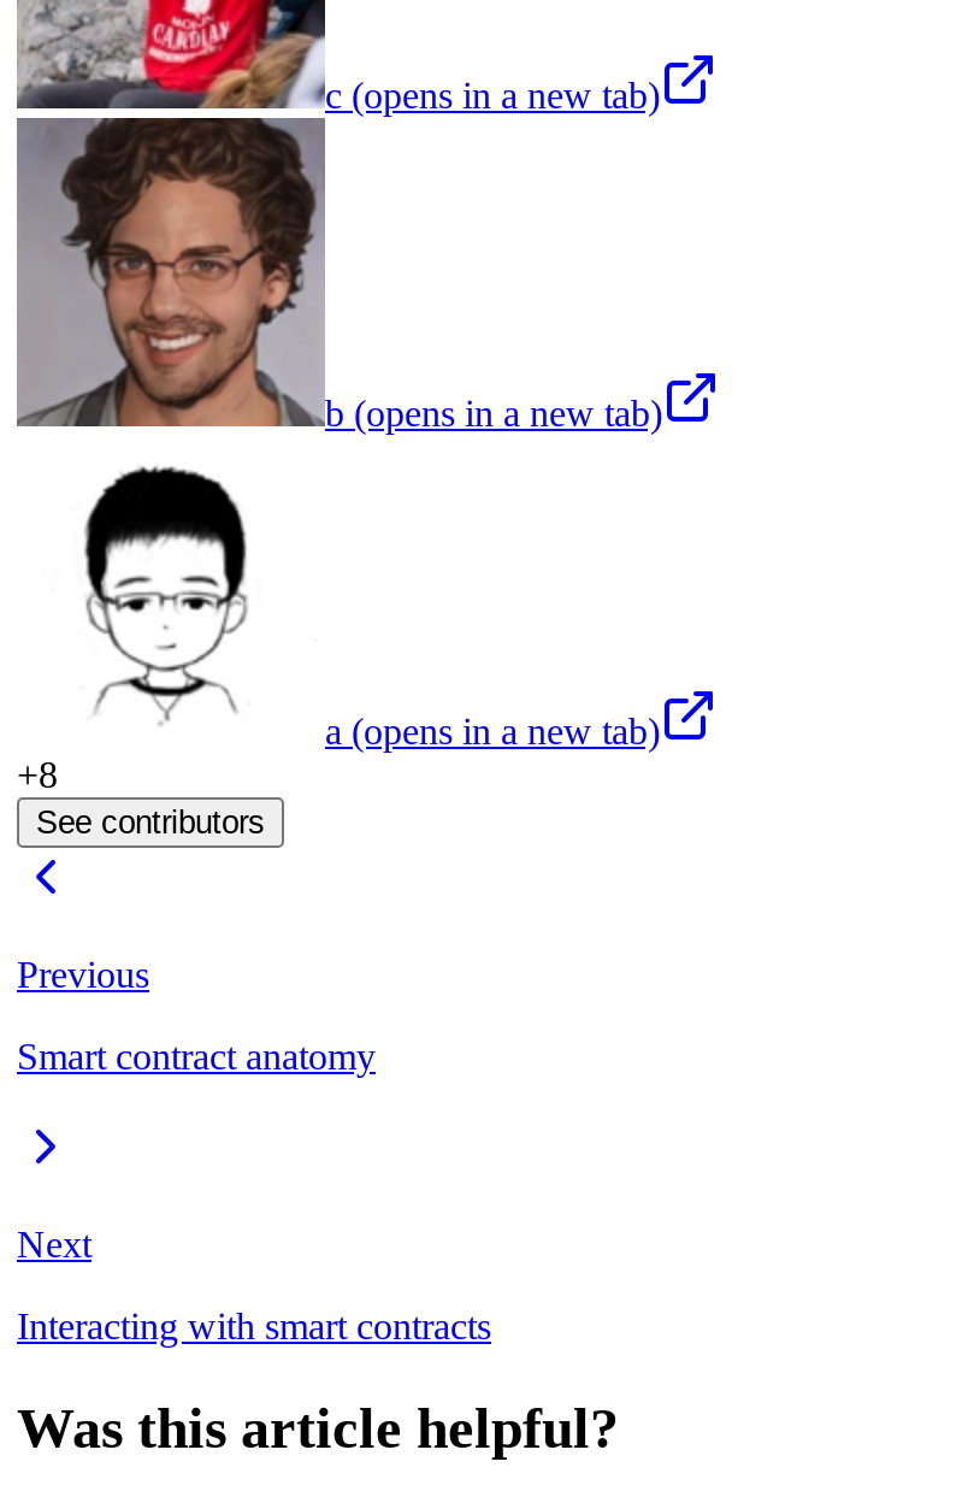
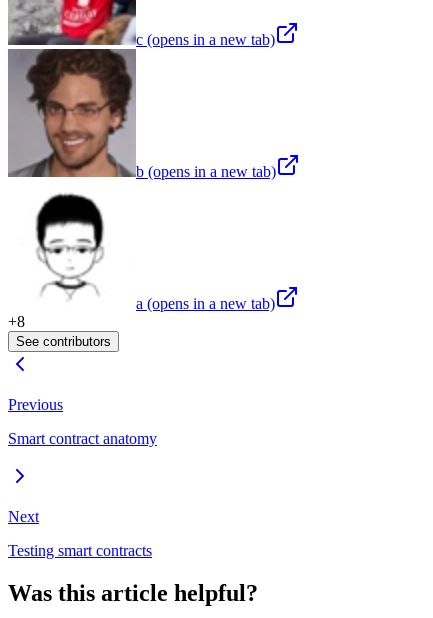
[17,1306,491,1347] Interacting with smart contracts -> [8,542,152,559] Testing smart contracts

